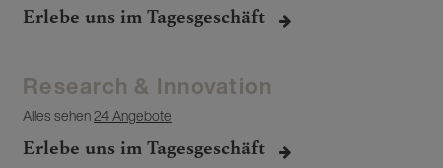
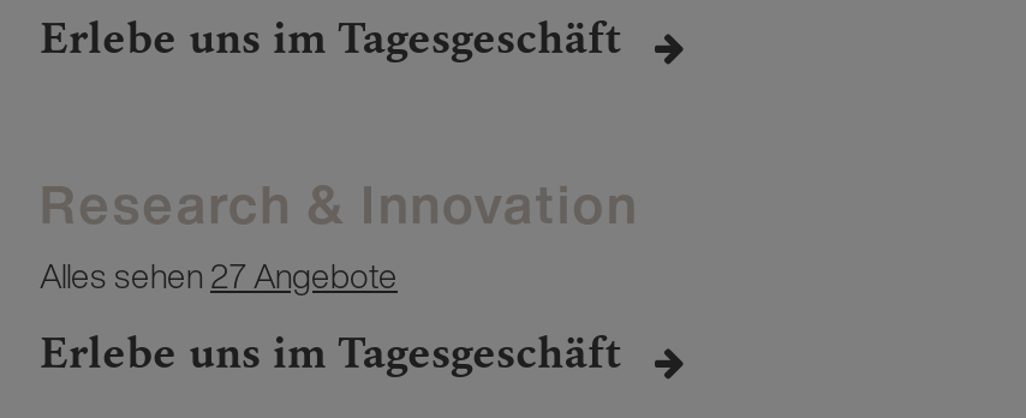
[23,105,172,126] Alles sehen 24 Angebote -> [40,250,398,300] Alles sehen 27 Angebote

